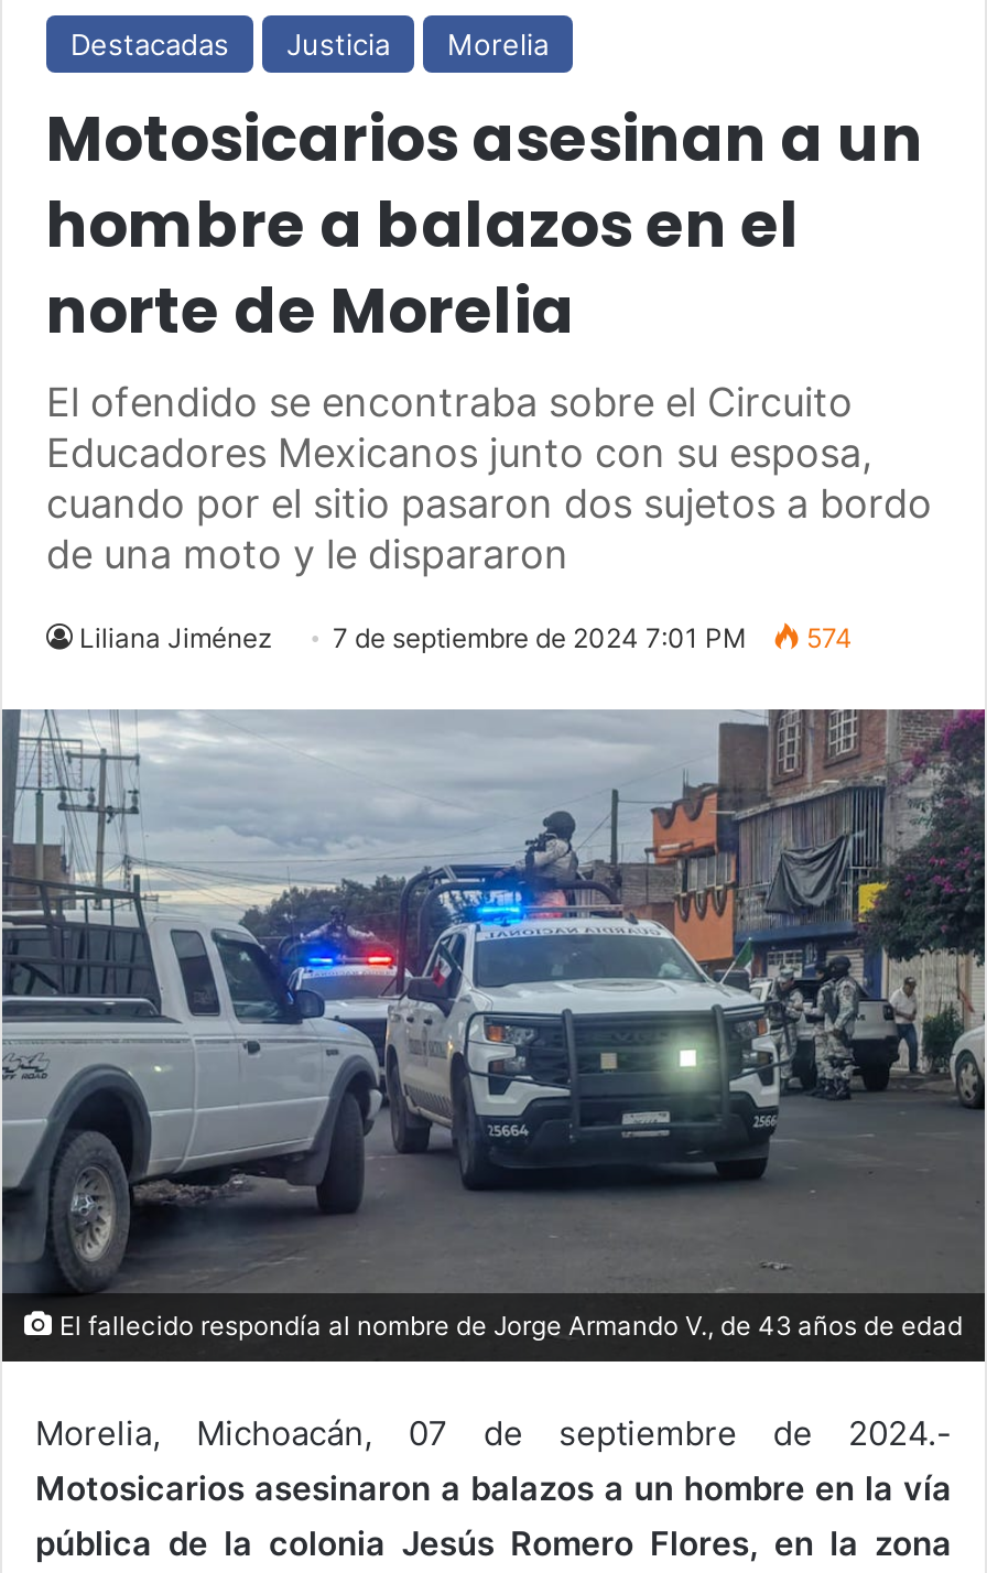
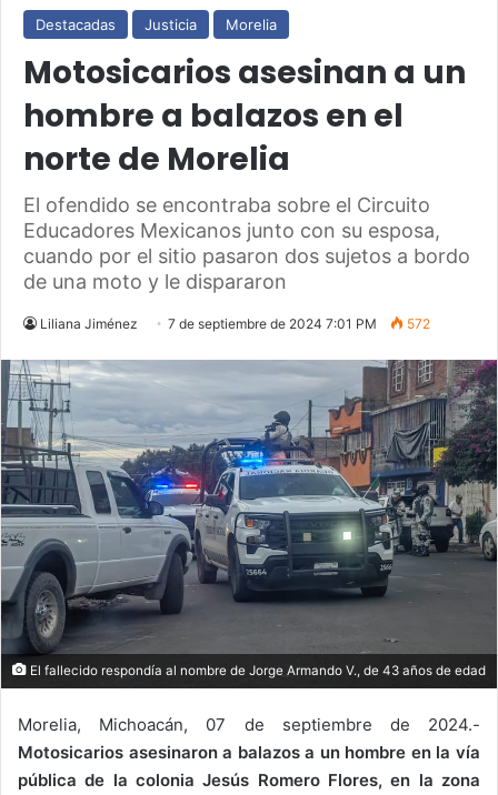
[79,621,853,654] Liliana Jiménez 7 de septiembre de 2024 7:01 PM 574 -> [40,315,430,332] Liliana Jiménez 7 de septiembre de 2024 7:01 PM 572

